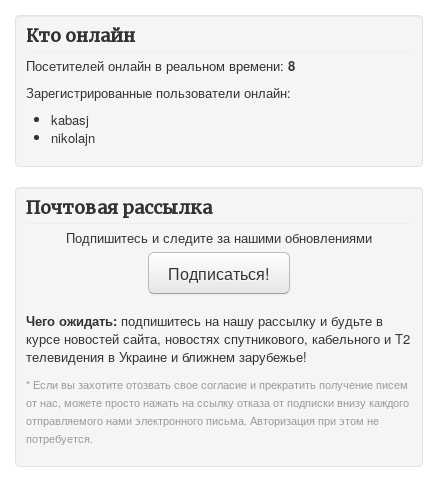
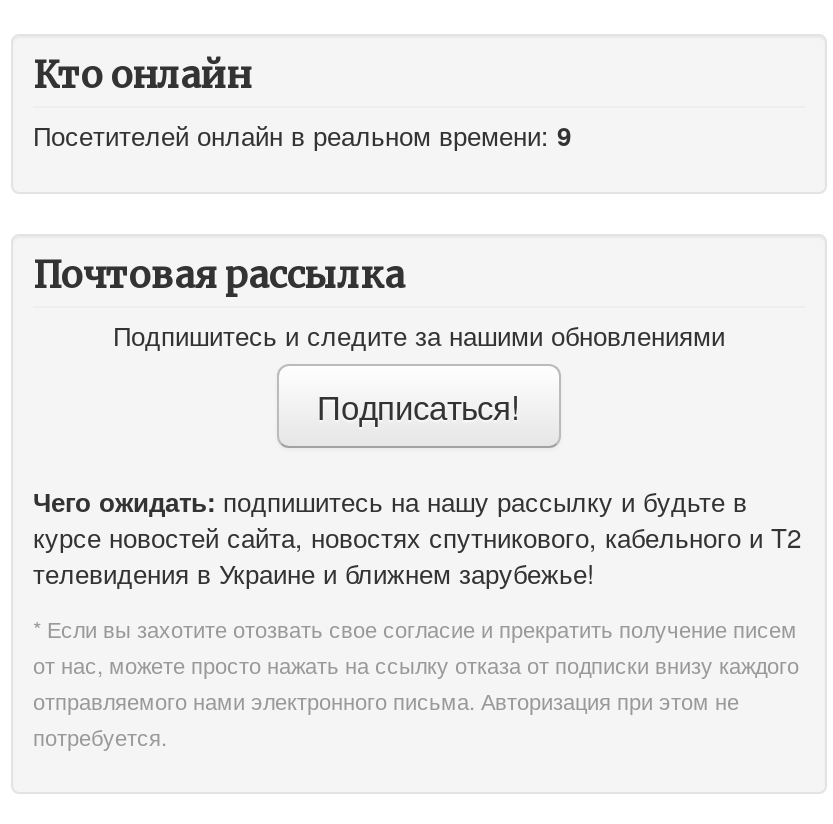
[26,56,295,147] Посетителей онлайн в реальном времени: 8 | Зарегистрированные пользователи онлайн: | kabasj | nikolajn -> [33,116,571,154] Посетителей онлайн в реальном времени: 9

